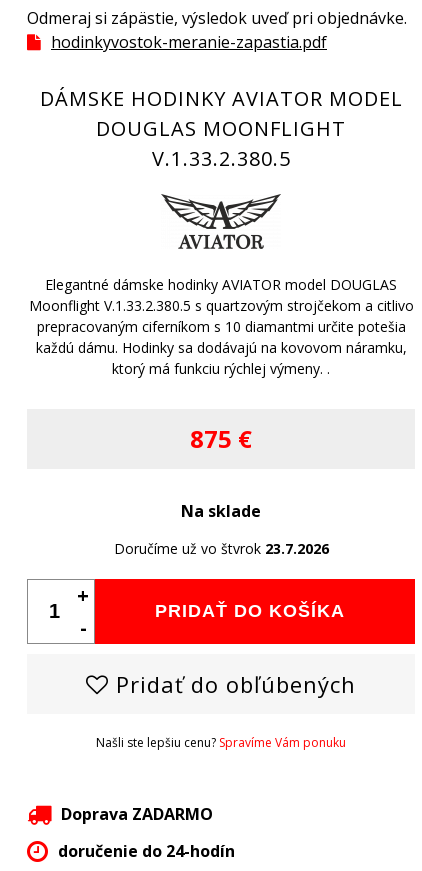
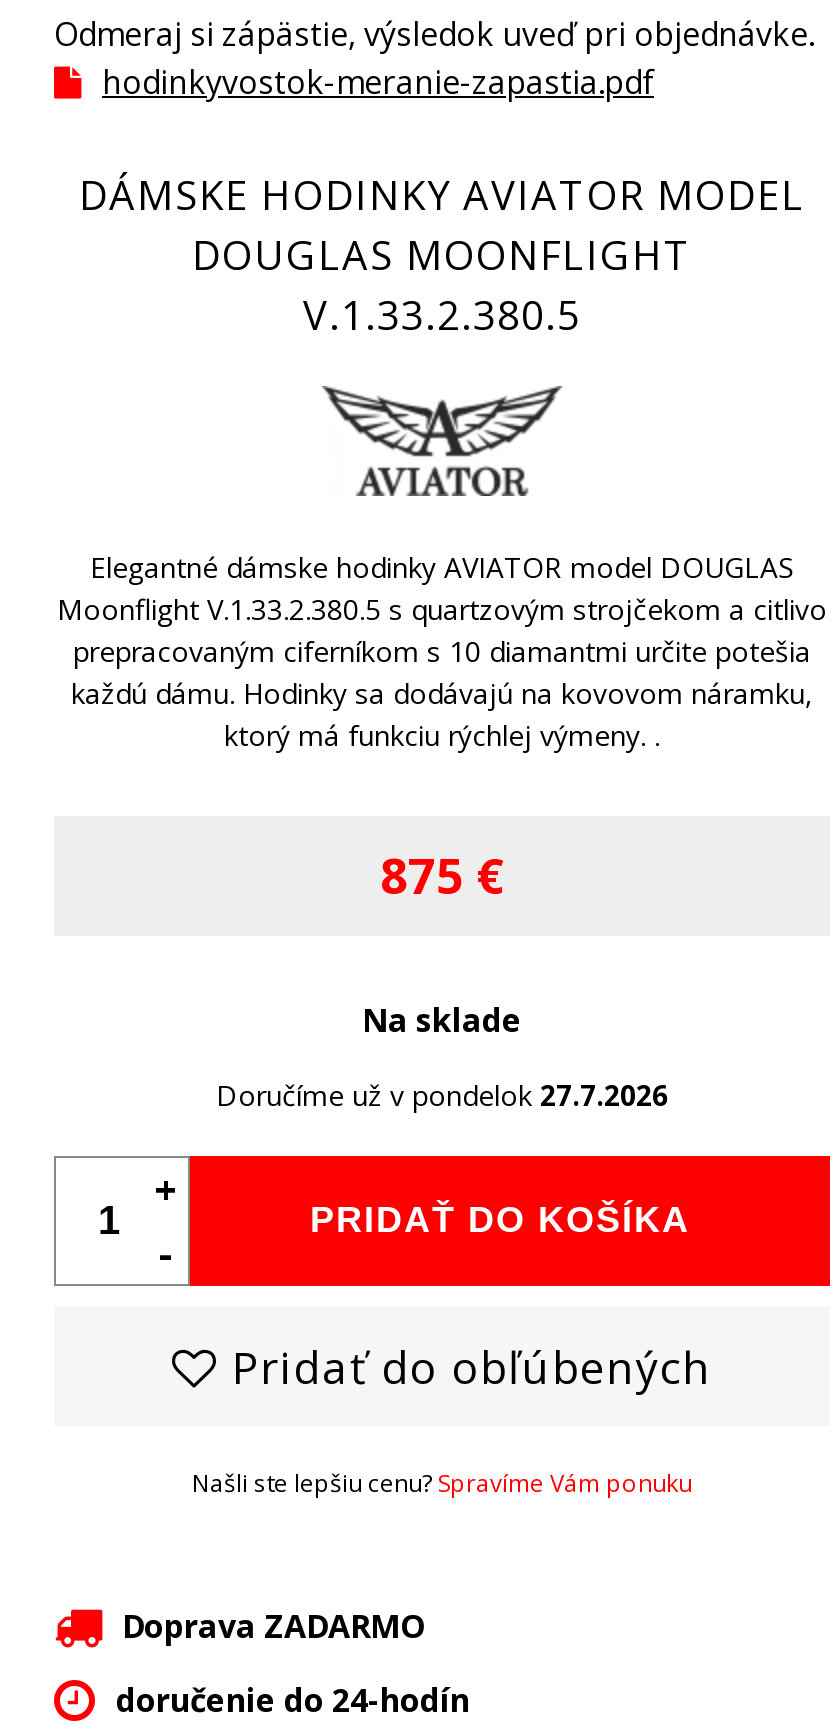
[113,539,328,558] Doručíme už vo štvrok 23.7.2026 -> [216,1075,668,1113] Doručíme už v pondelok 27.7.2026

